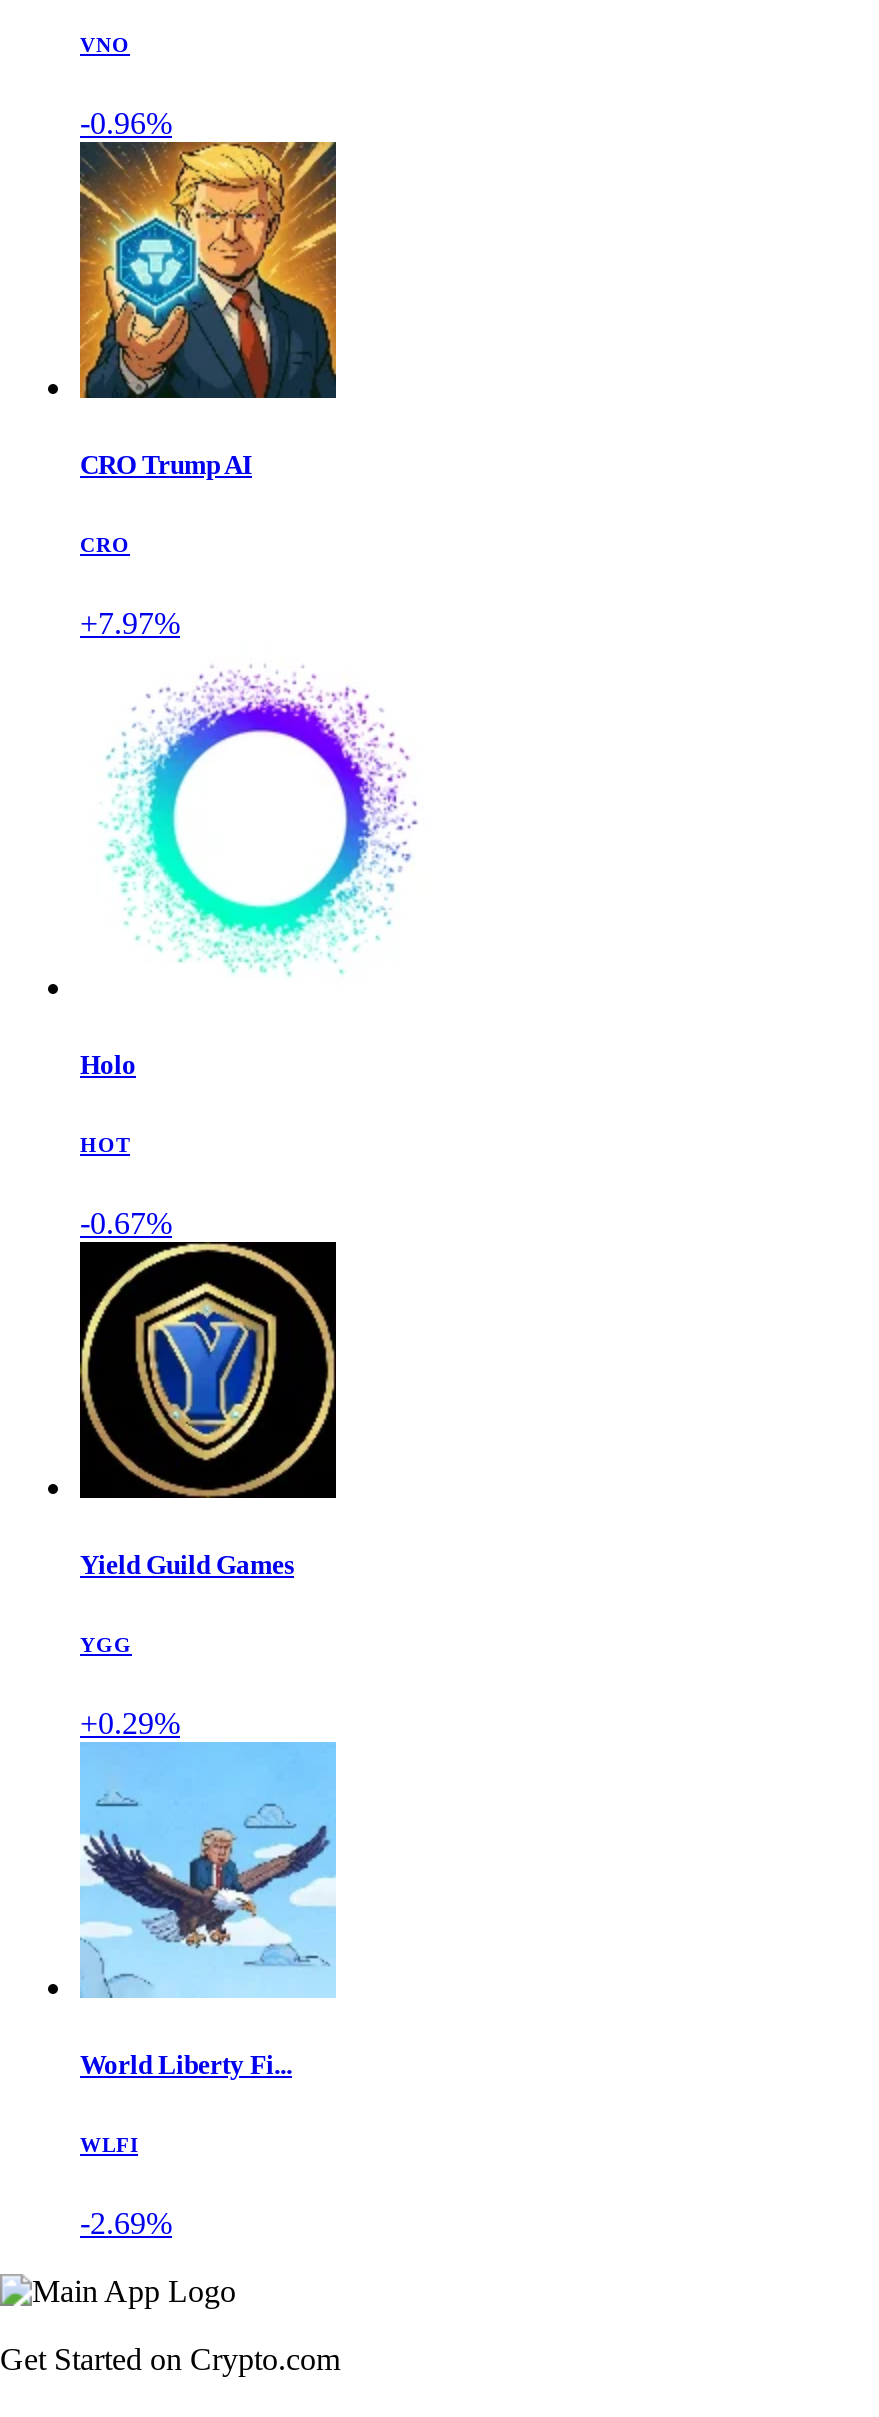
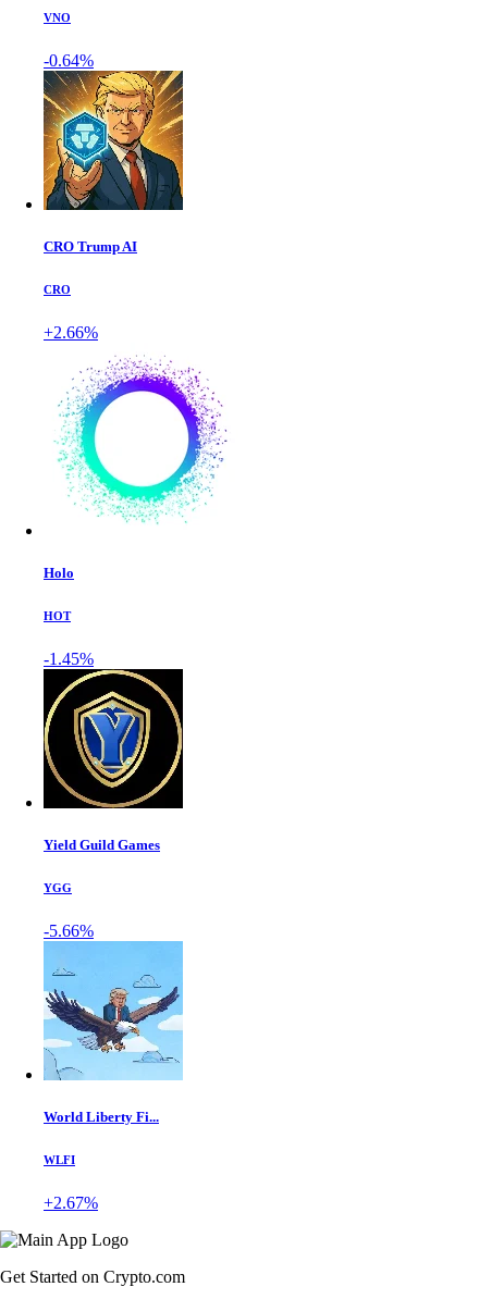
[80,106,172,140] -0.96% -> [44,51,94,70] -0.64%
[80,606,180,640] +7.97% -> [44,323,98,342] +2.66%
[80,1206,172,1240] -0.67% -> [44,650,94,668] -1.45%
[80,1706,180,1740] +0.29% -> [44,922,94,940] -5.66%
[80,2207,172,2241] -2.69% -> [44,1194,98,1212] +2.67%

